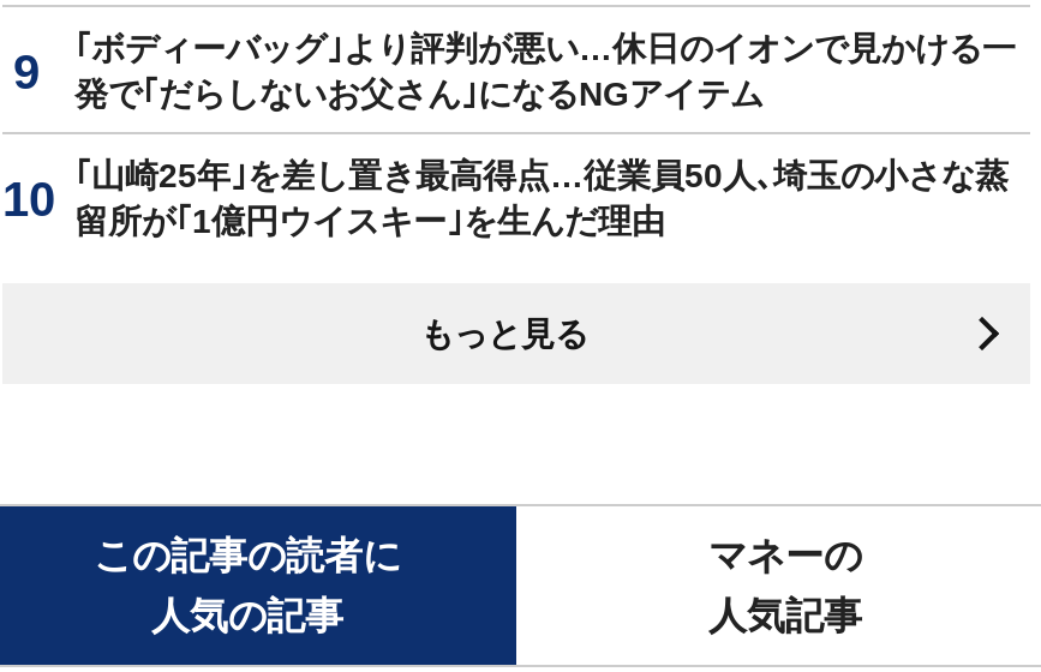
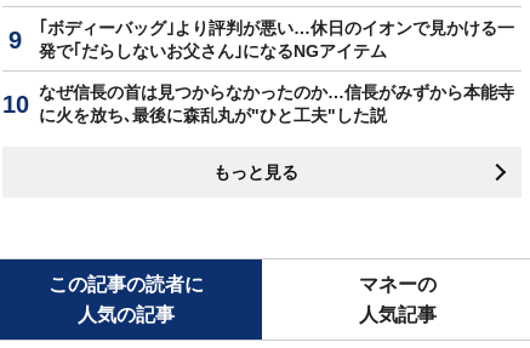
[74,155,1009,239] ｢山崎25年｣を差し置き最高得点…従業員50人､埼玉の小さな蒸 | 留所が｢1億円ウイスキー｣を生んだ理由 -> [39,82,514,124] なぜ信長の首は見つからなかったのか…信長がみずから本能寺 | に火を放ち､最後に森乱丸が"ひと工夫"した説

